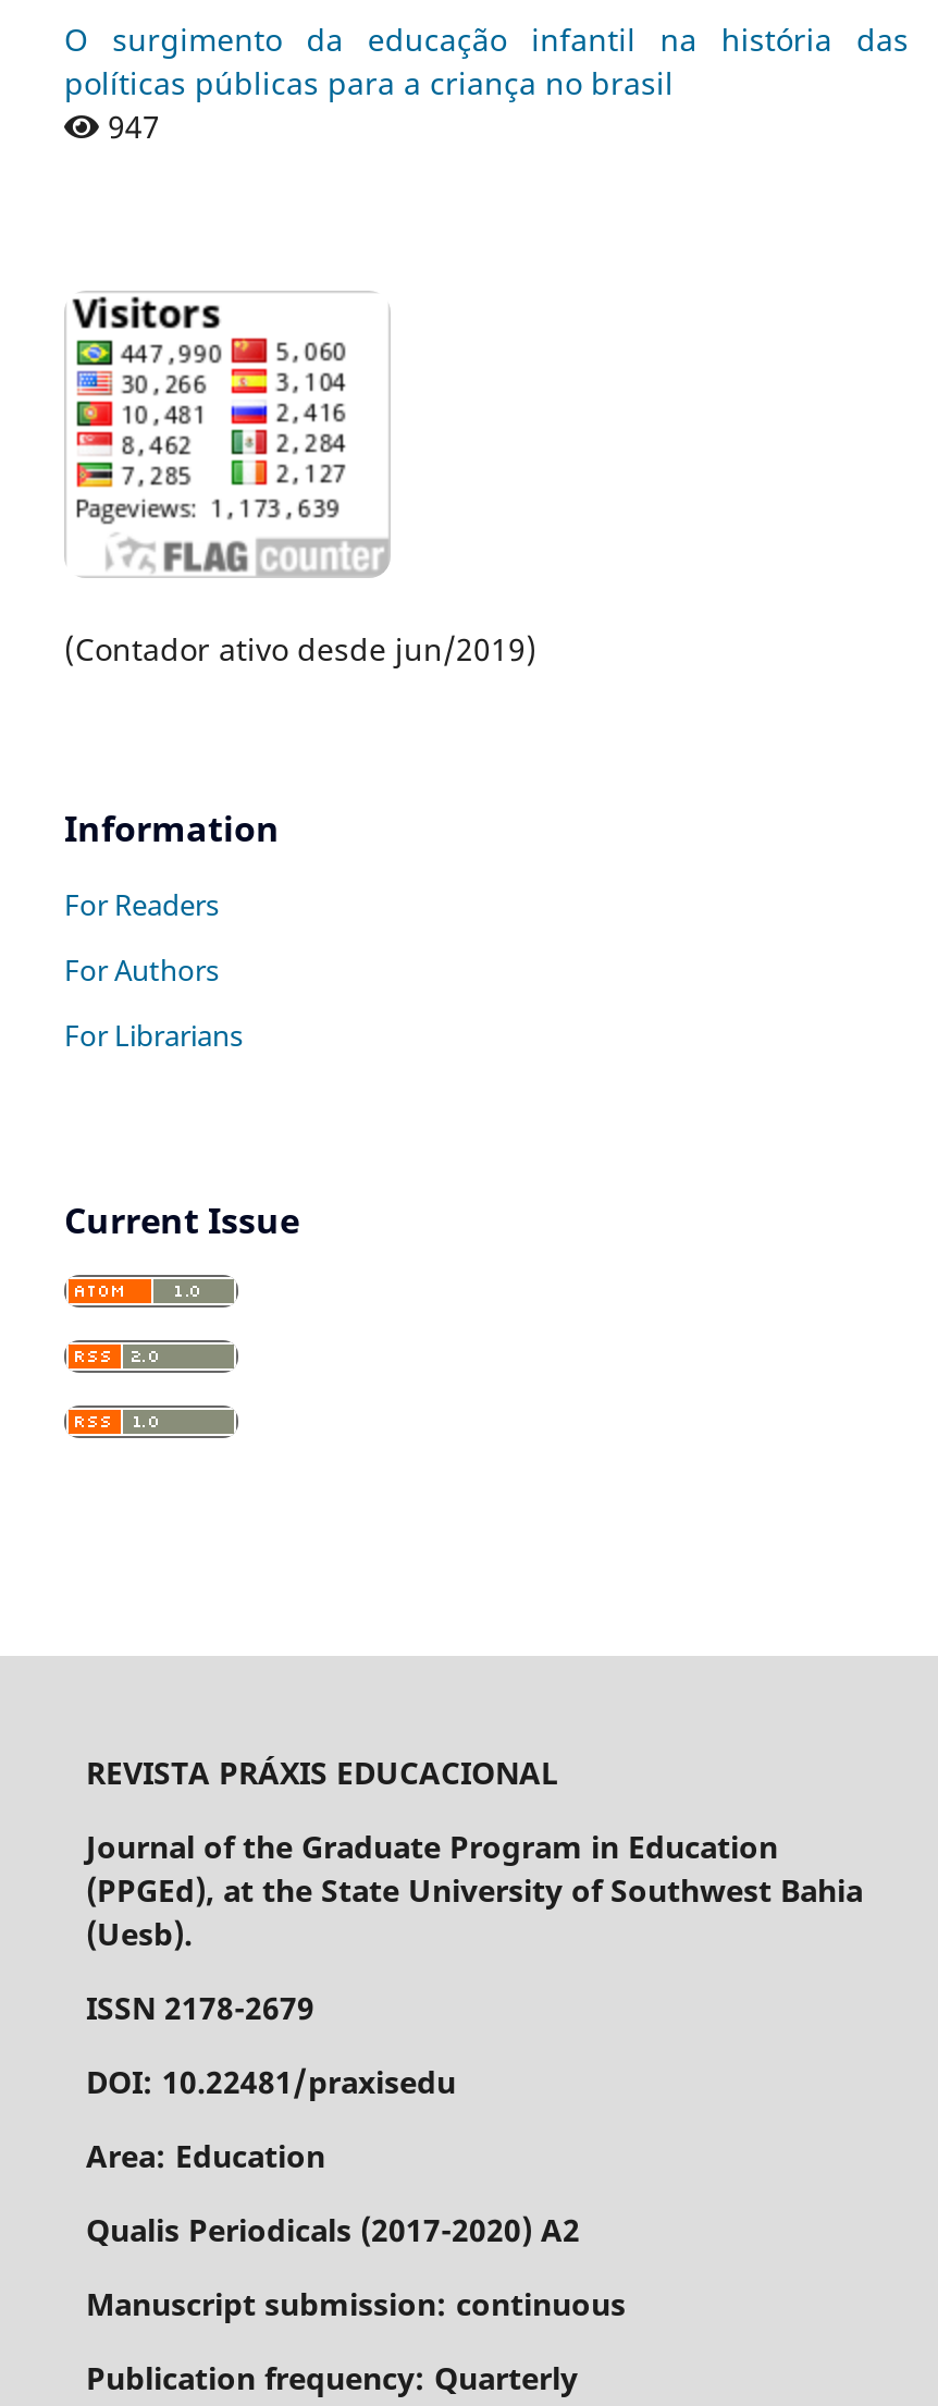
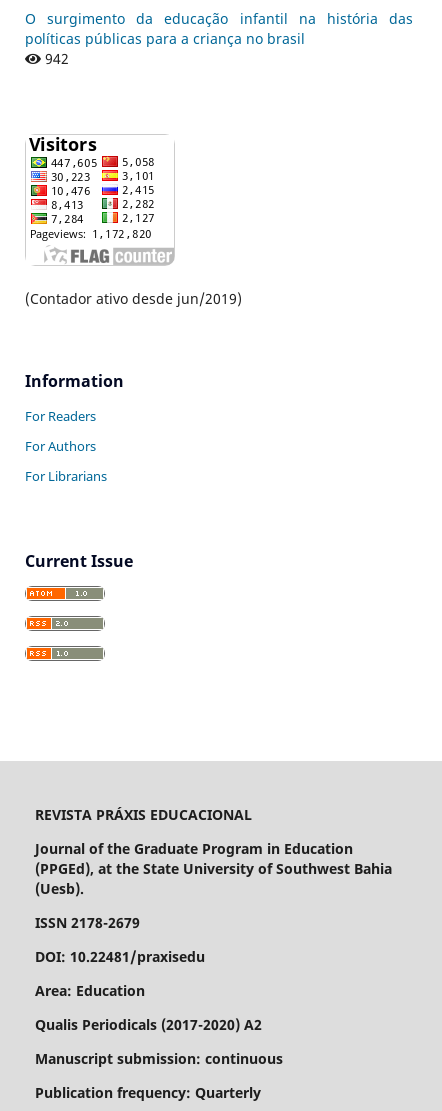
[99,105,160,147] 947 -> [41,49,69,68] 942

